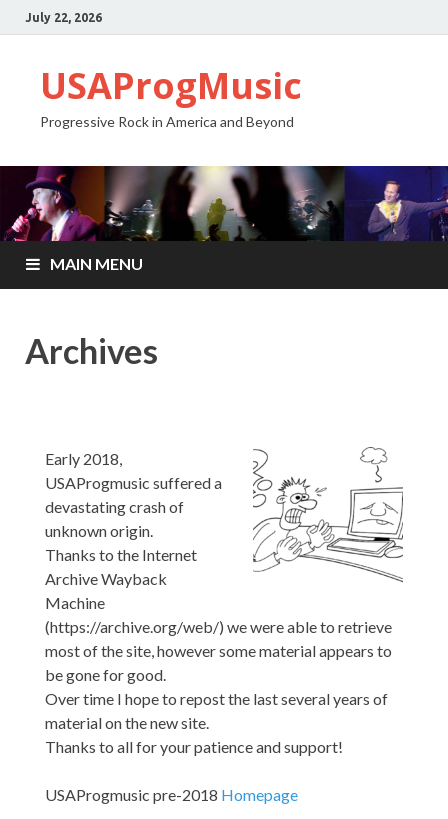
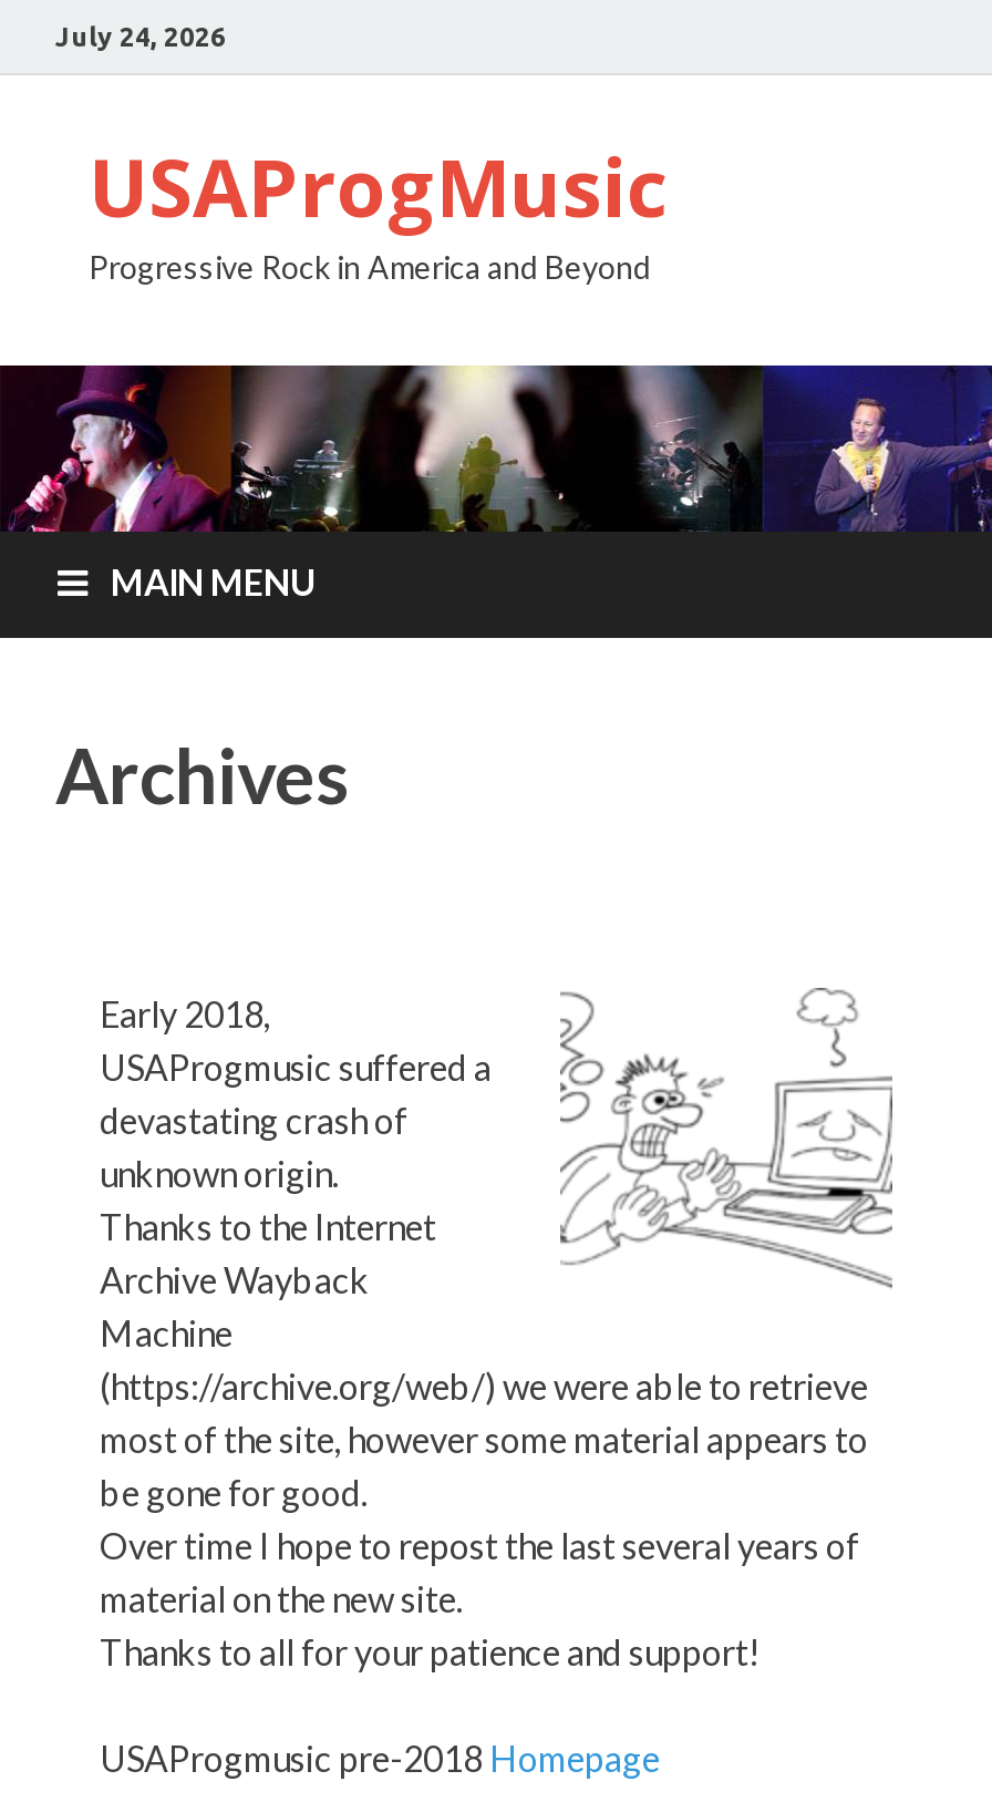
[25,10,102,23] July 22, 2026 -> [55,21,226,50] July 24, 2026

